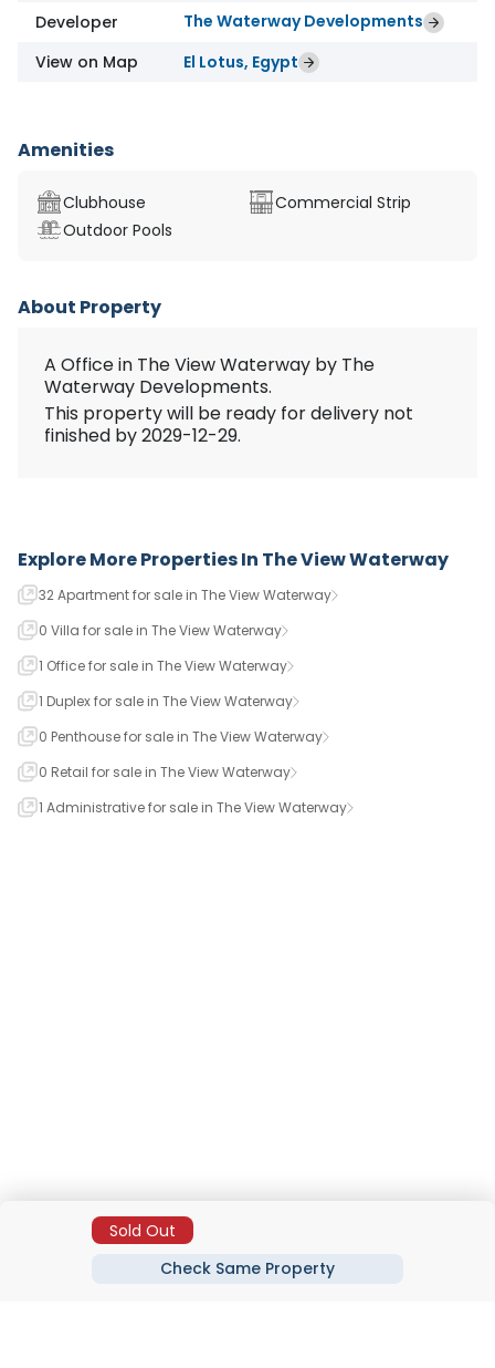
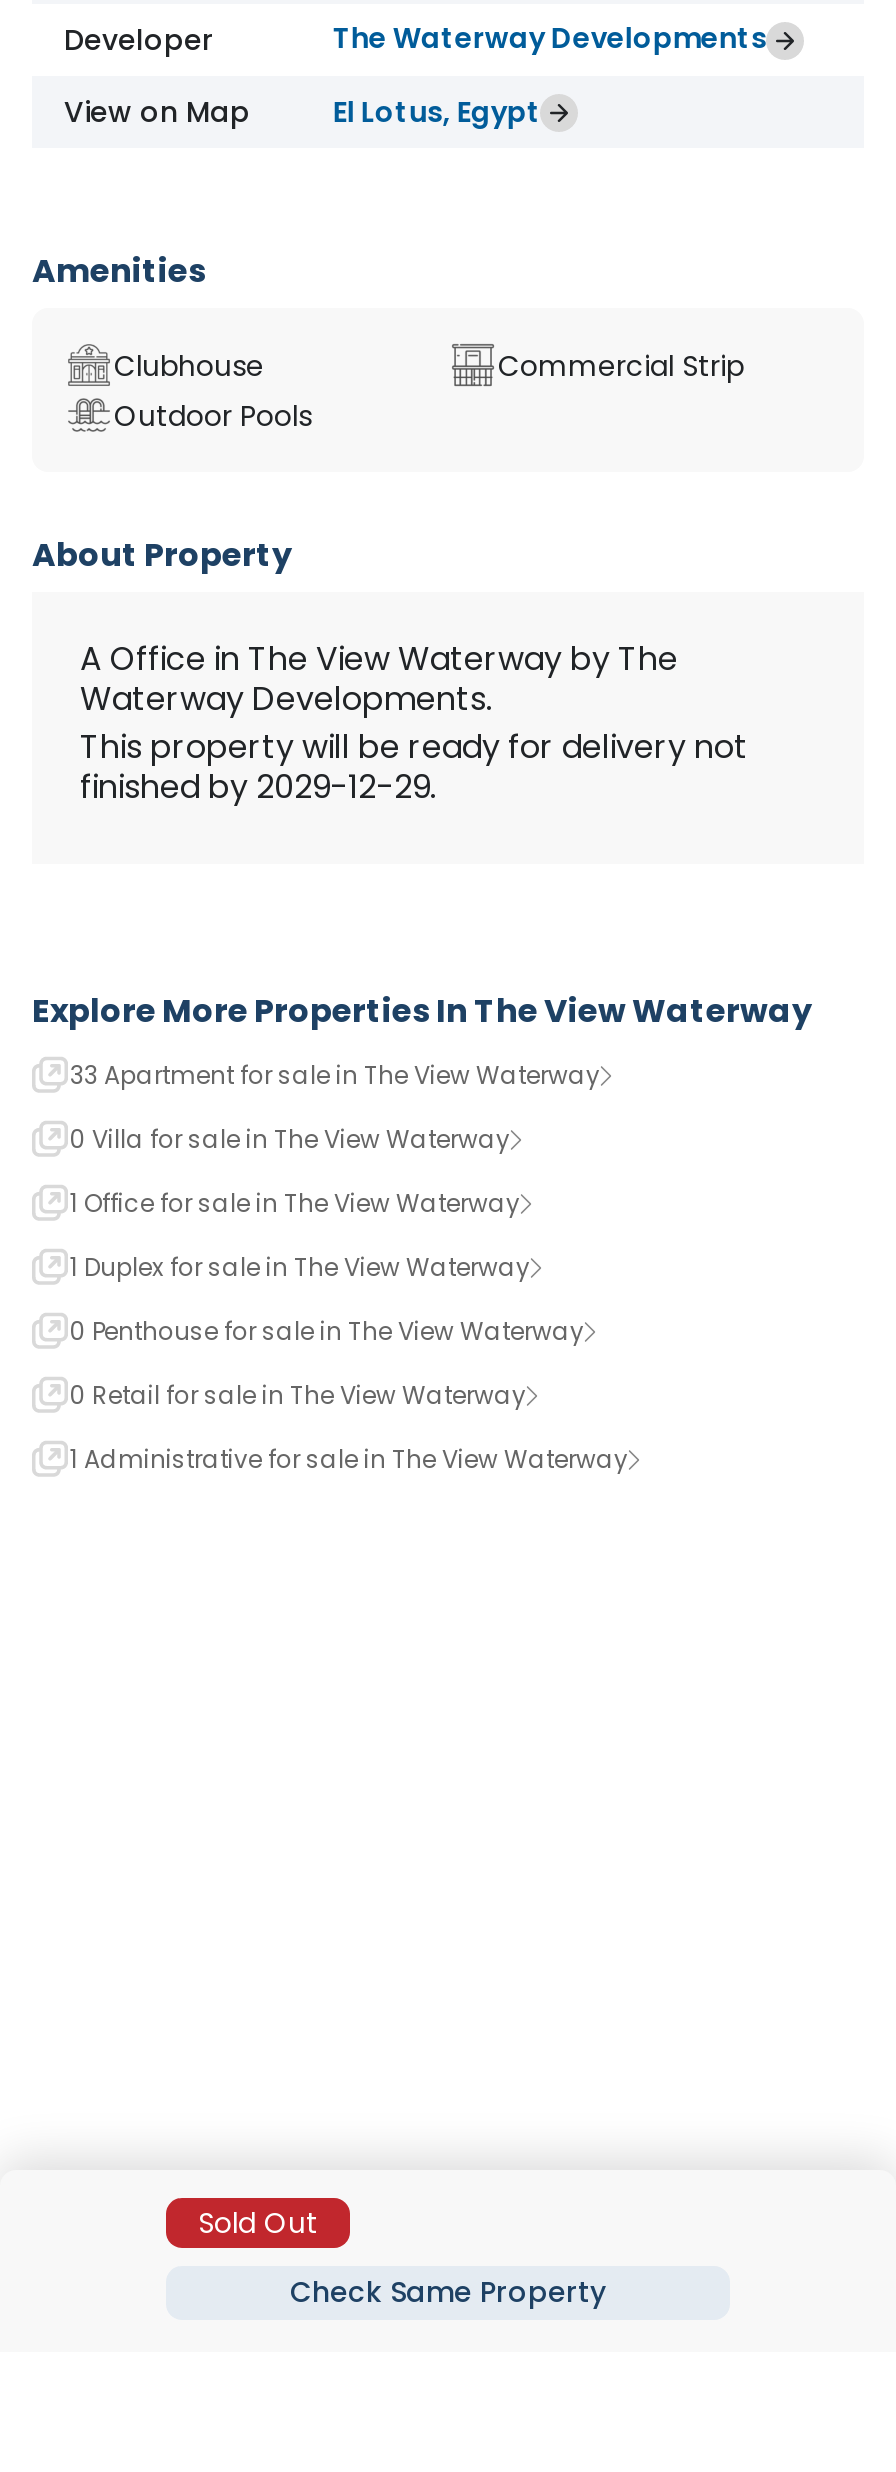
[39,585,331,604] 32 Apartment for sale in The View Waterway -> [70,1058,600,1092] 33 Apartment for sale in The View Waterway

